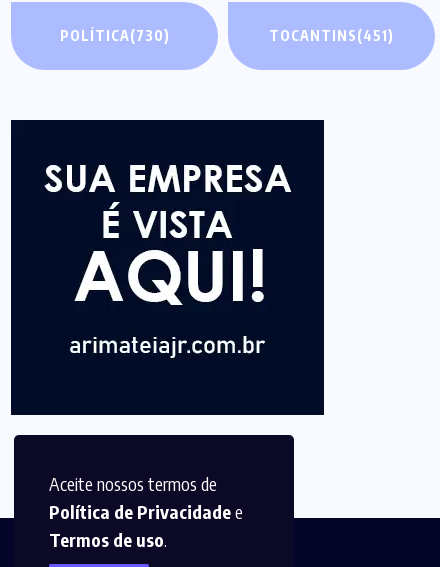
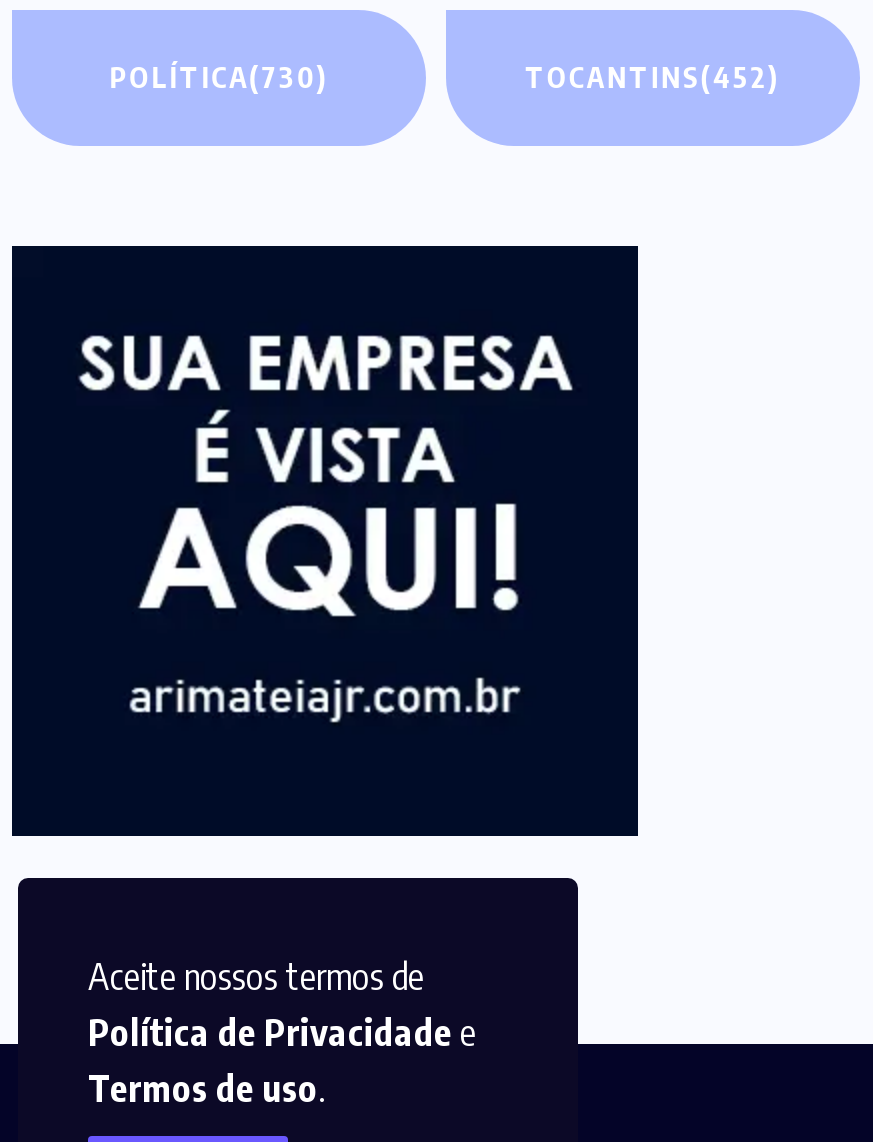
[269,26,394,43] TOCANTINS(451) -> [525,61,781,95] TOCANTINS(452)

